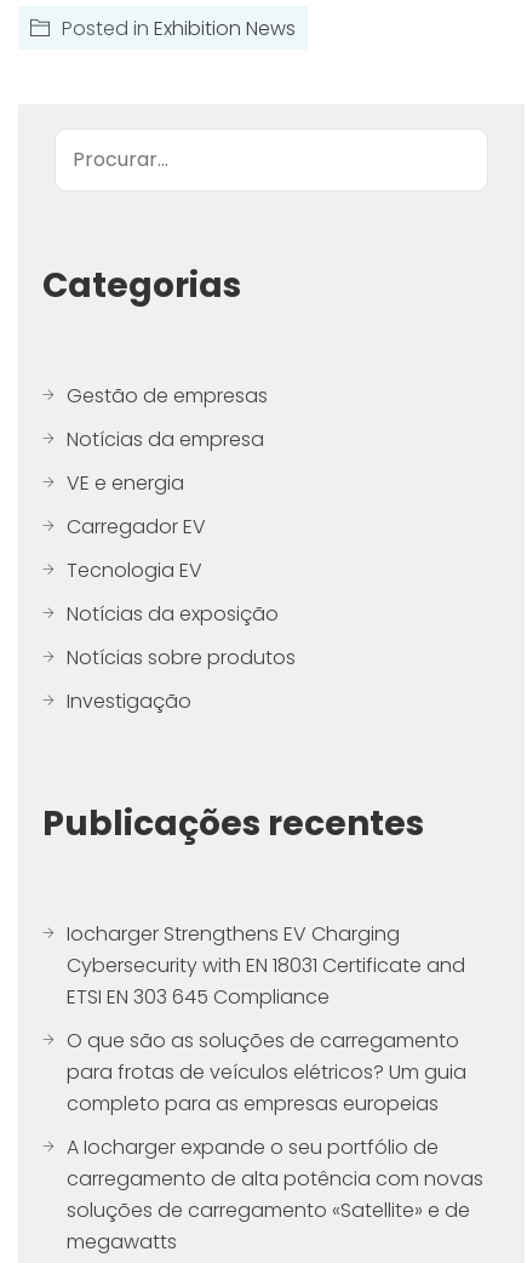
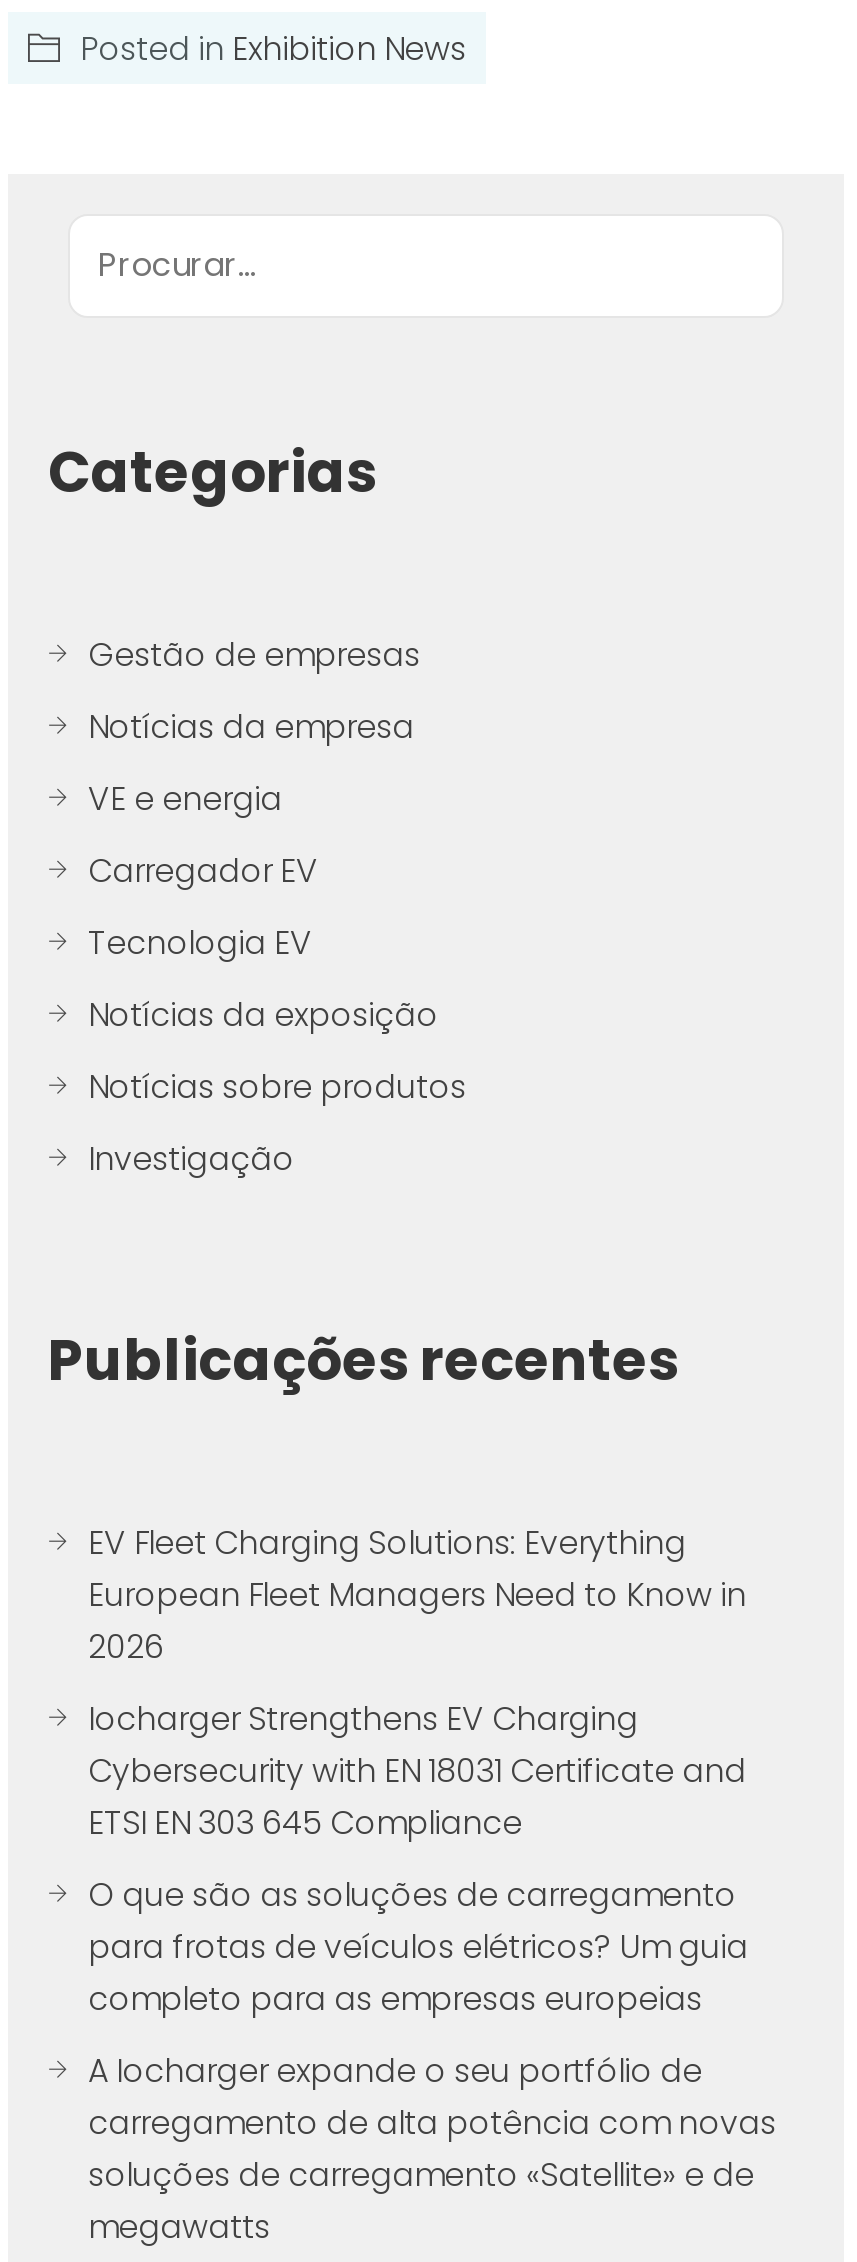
none -> [88,1519,746,1669] EV Fleet Charging Solutions: Everything | European Fleet Managers Need to Know in | 2026

